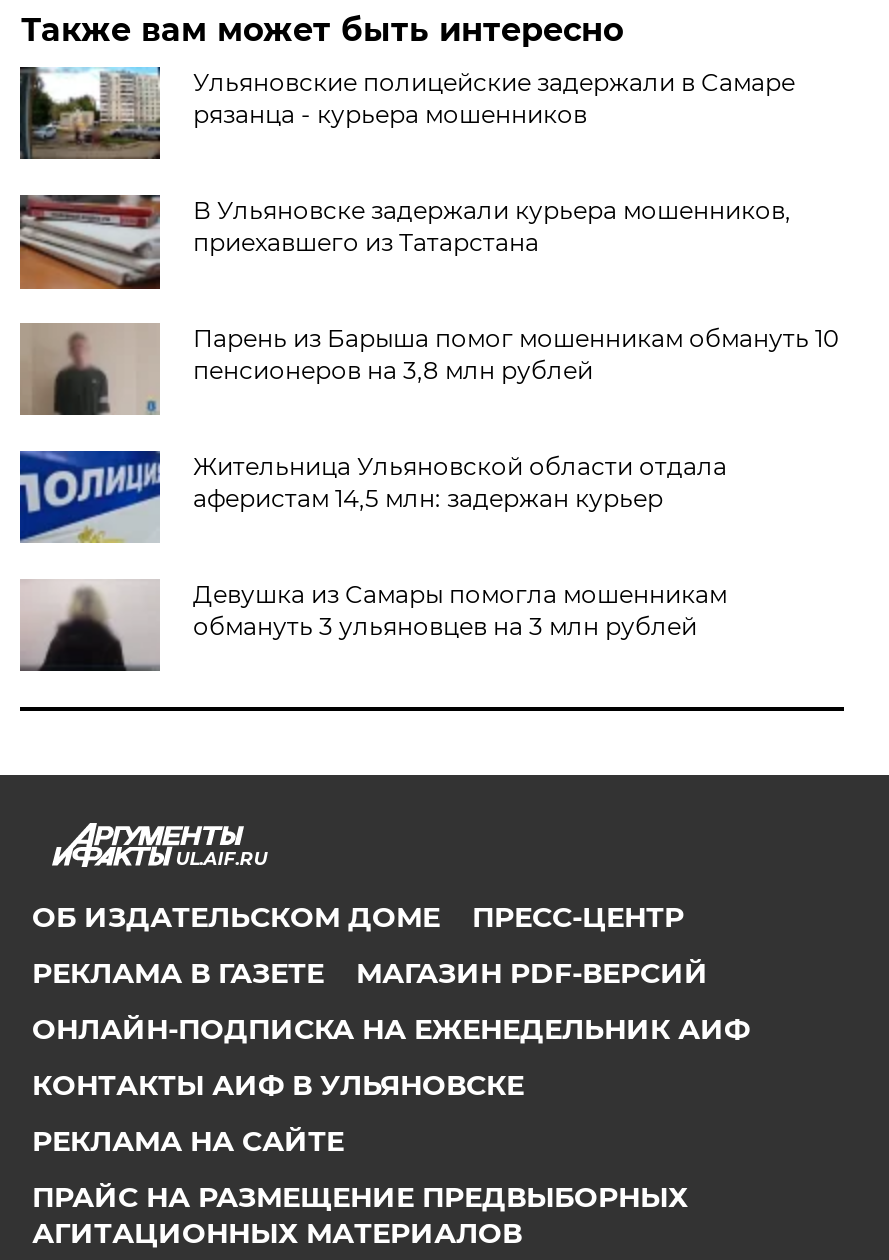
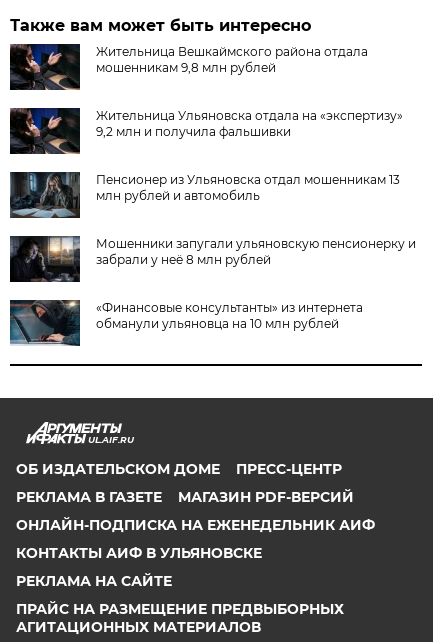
[20,67,795,161] [image] | Ульяновские полицейские задержали в Самаре | рязанца - курьера мошенников -> [11,43,368,90] [image] | Жительница Вешкаймского района отдала | мошенникам 9,8 млн рублей
[18,193,791,291] [image] | В Ульяновске задержали курьера мошенников, | приехавшего из Татарстана -> [9,108,403,155] [image] | Жительница Ульяновска отдала на «экспертизу» | 9,2 млн и получила фальшивки
[18,323,839,417] [image] | Парень из Барыша помог мошенникам обмануть 10 | пенсионеров на 3,8 млн рублей -> [9,172,400,219] [image] | Пенсионер из Ульяновска отдал мошенникам 13 | млн рублей и автомобиль
[18,449,727,545] [image] | Жительница Ульяновской области отдала | аферистам 14,5 млн: задержан курьер -> [9,235,416,283] [image] | Мошенники запугали ульяновскую пенсионерку и | забрали у неё 8 млн рублей
[20,579,727,673] [image] | Девушка из Самары помогла мошенникам | обмануть 3 ульяновцев на 3 млн рублей -> [9,299,363,346] [image] | «Финансовые консультанты» из интернета | обманули ульяновца на 10 млн рублей

